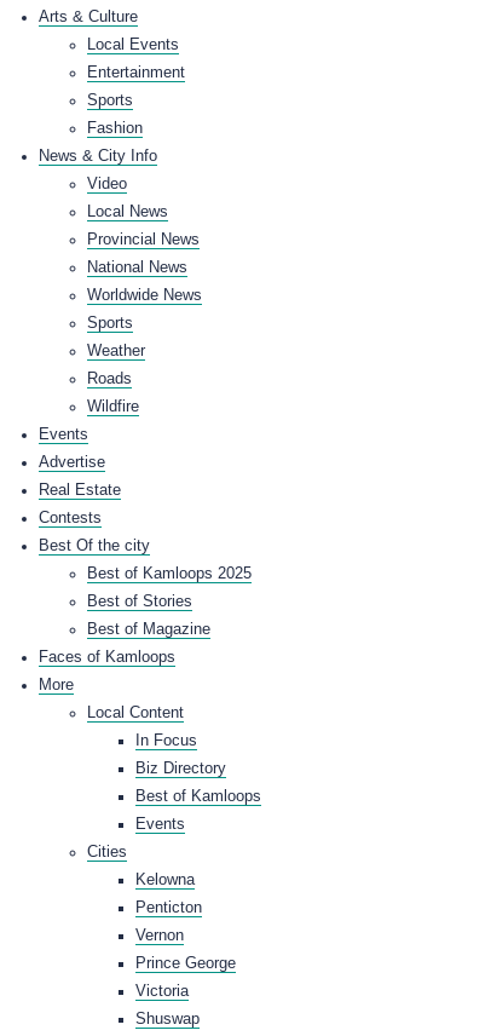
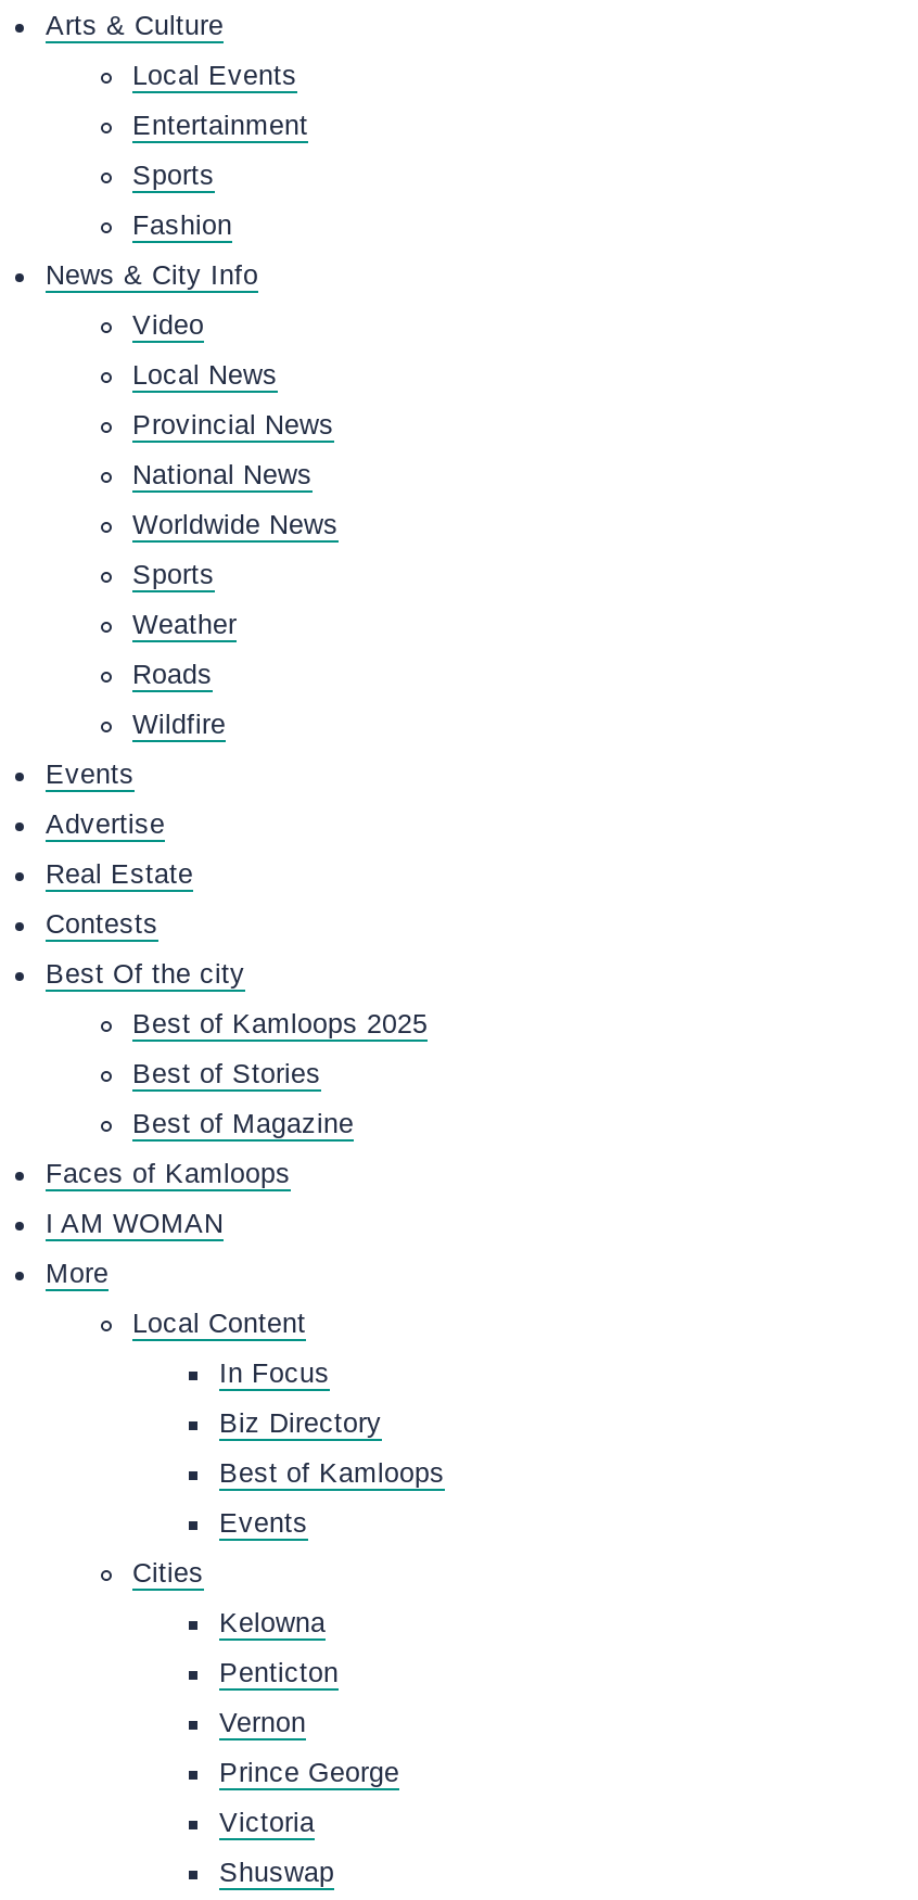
none -> [46,1208,224,1239] I AM WOMAN

